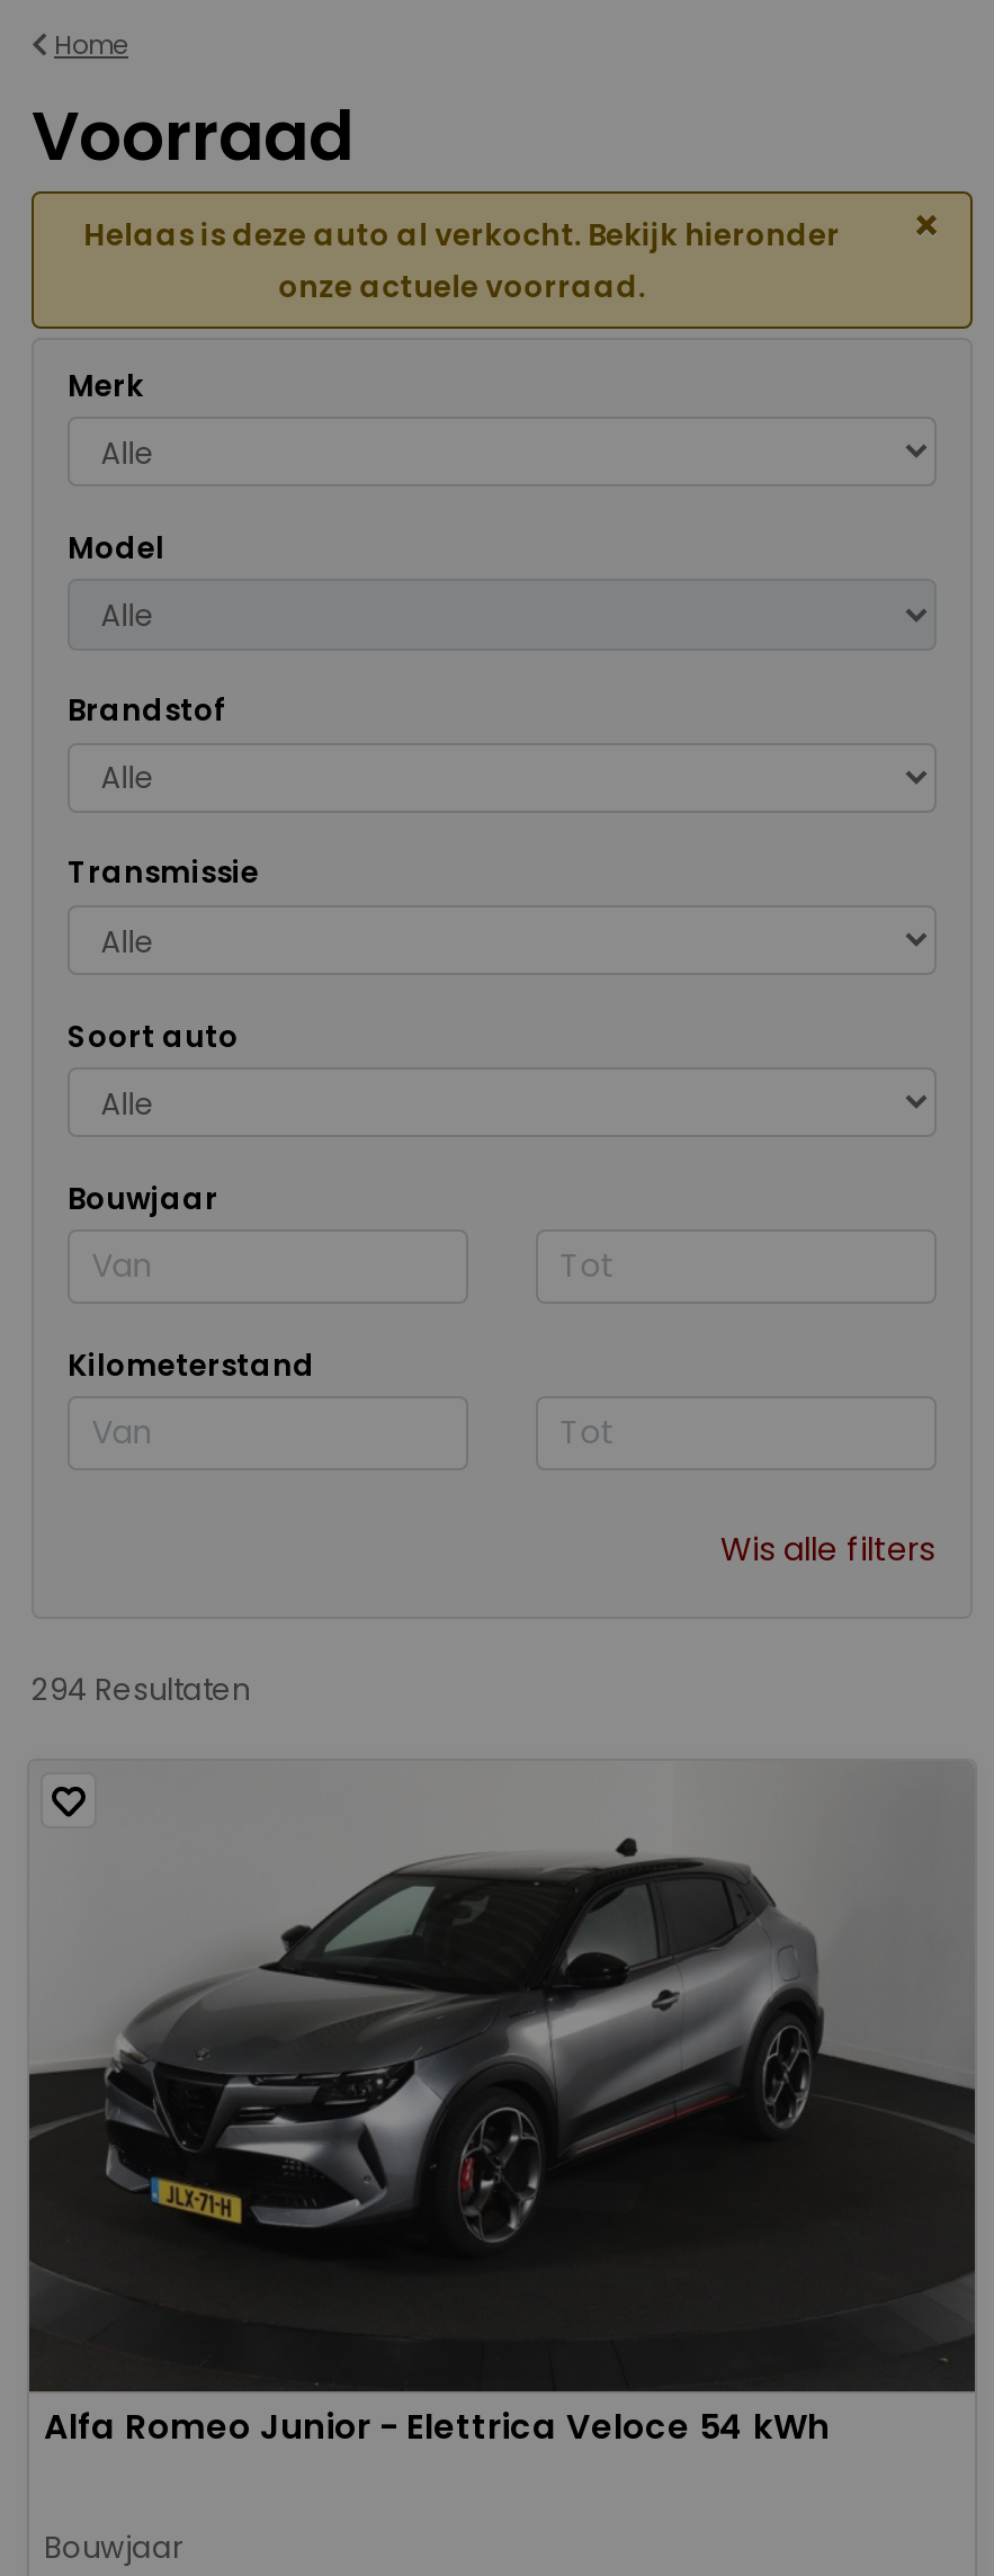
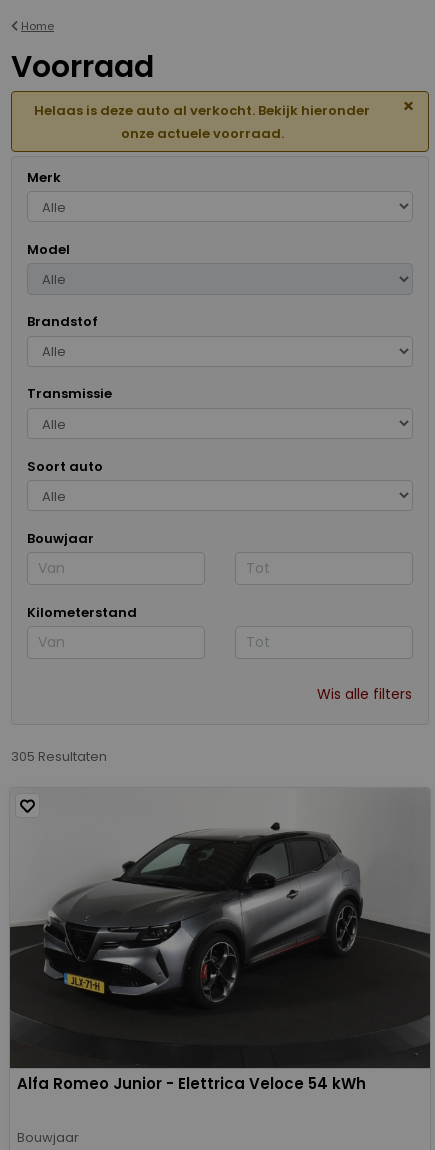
[32,1667,250,1710] 294 Resultaten -> [11,746,107,765] 305 Resultaten

